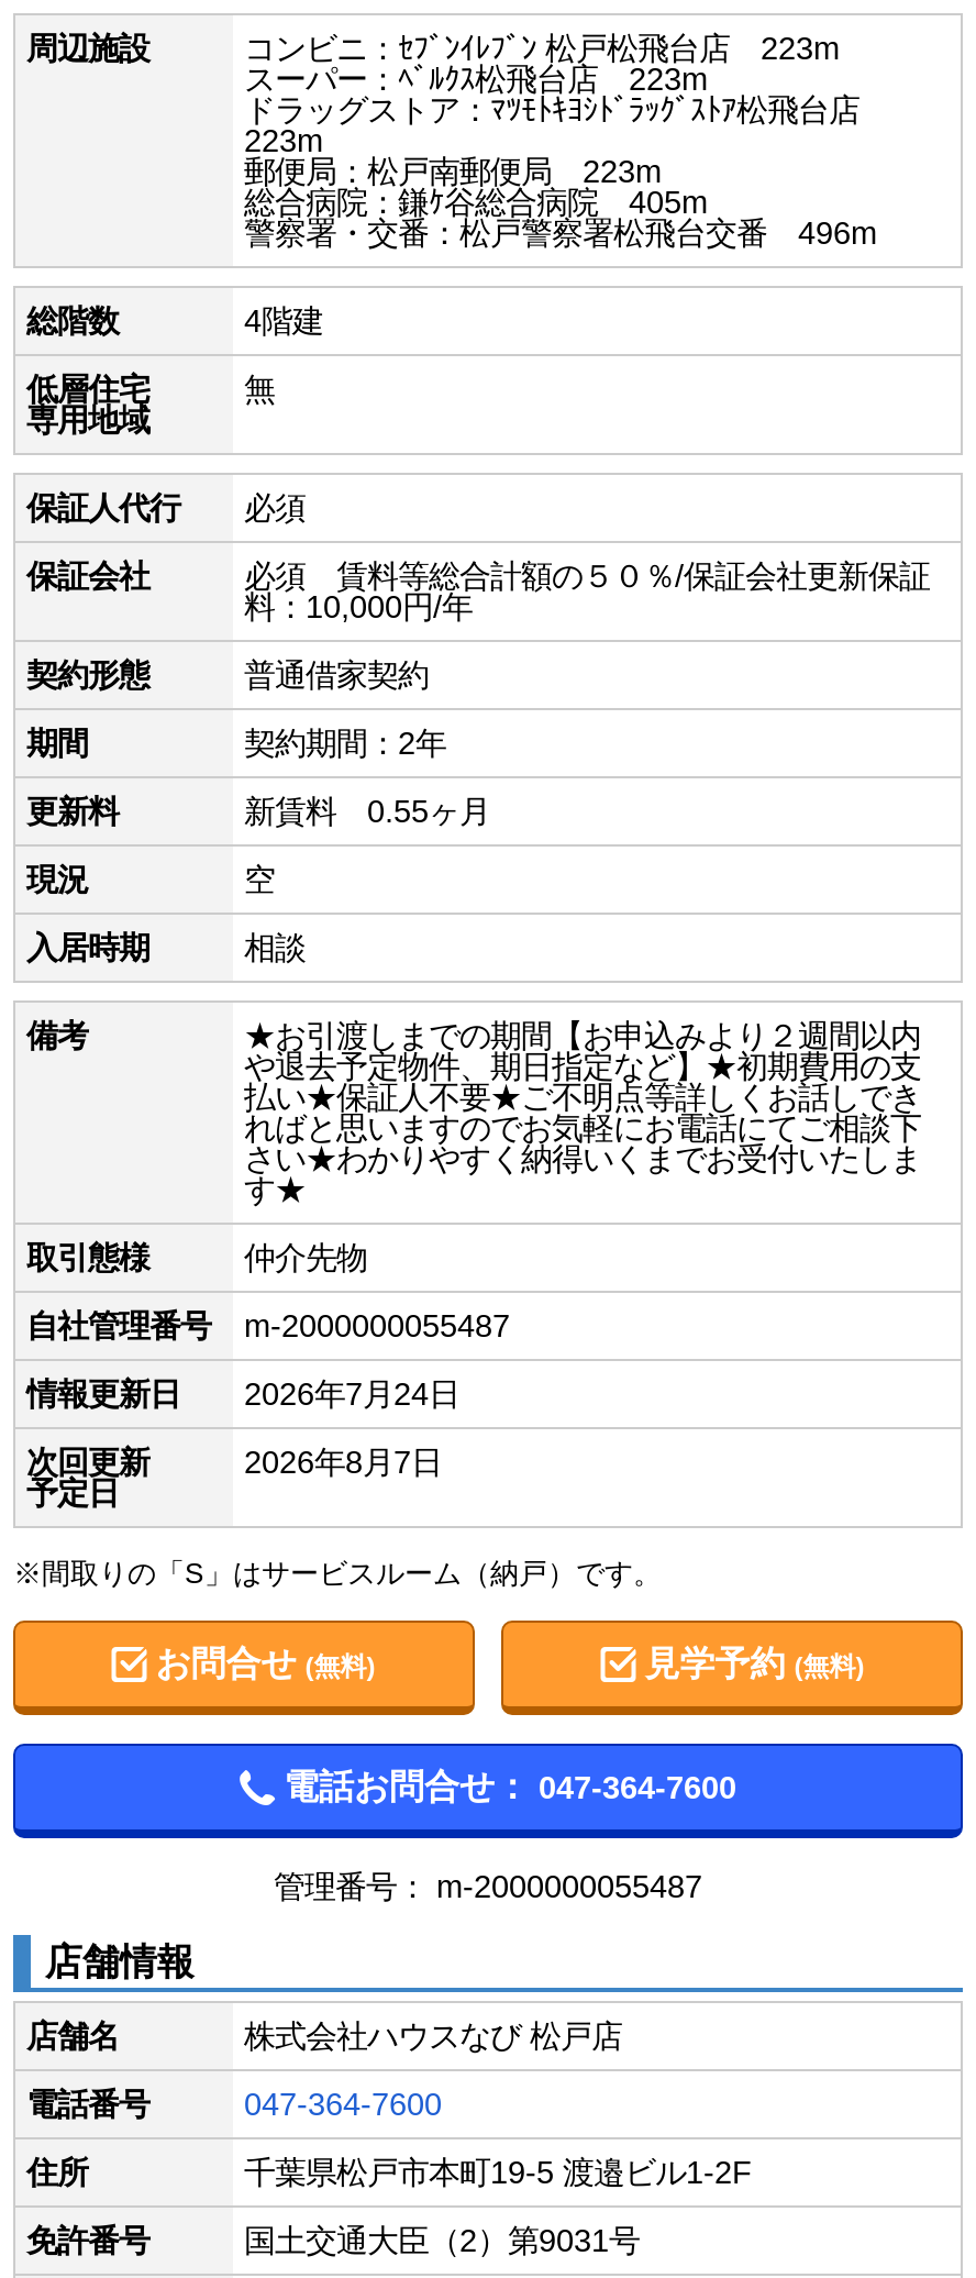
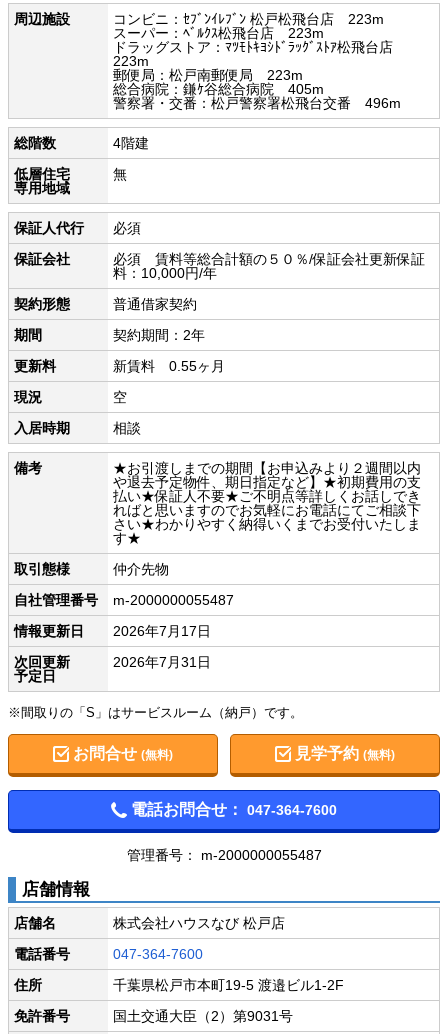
[26,1376,459,1412] 情報更新日 2026年7月24日 -> [14,623,211,639] 情報更新日 2026年7月17日
[244,1445,442,1480] 2026年8月7日 -> [113,654,211,670] 2026年7月31日

